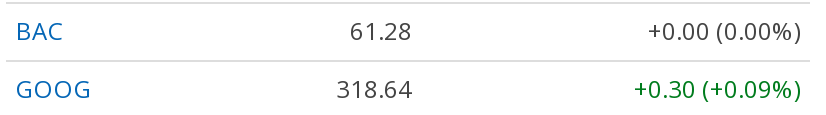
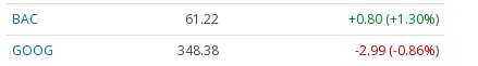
[350,15,412,49] 61.28 -> [185,10,219,28] 61.22
[648,15,800,49] +0.00 (0.00%) -> [348,10,439,28] +0.80 (+1.30%)
[336,73,412,107] 318.64 -> [177,41,219,60] 348.38
[634,73,800,107] +0.30 (+0.09%) -> [355,41,439,60] -2.99 (-0.86%)

